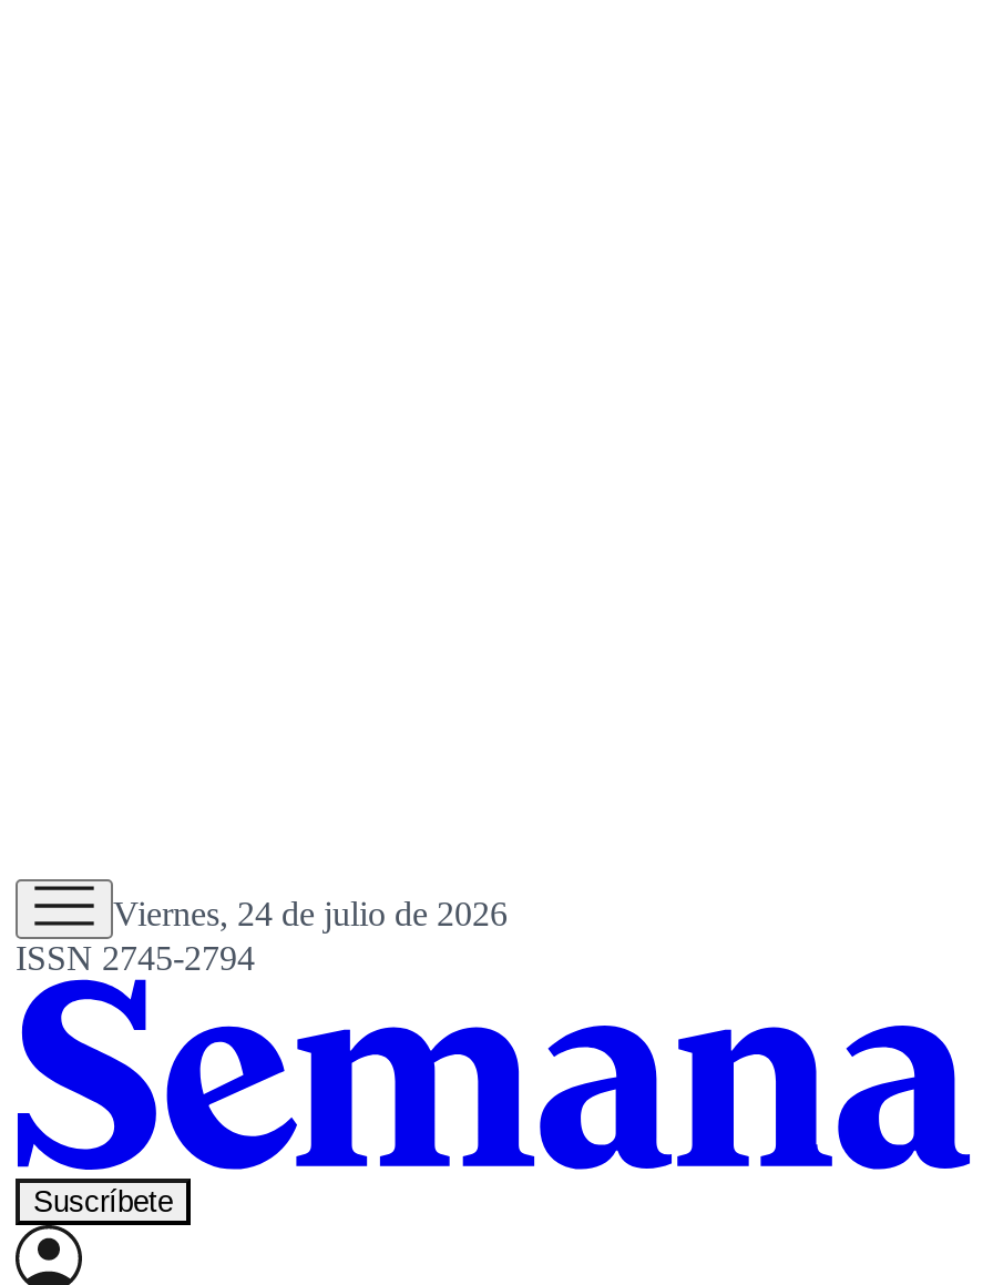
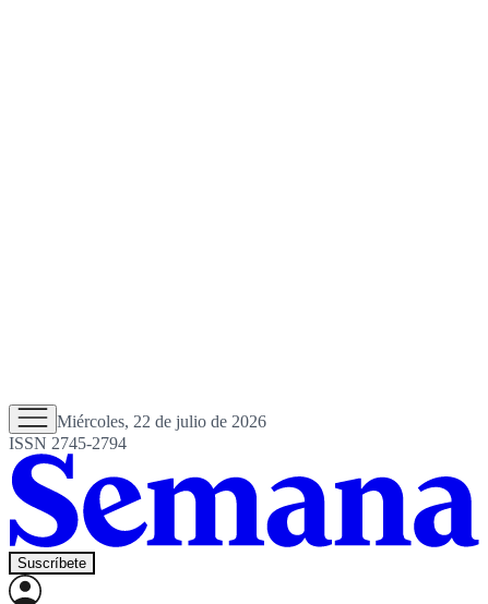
[113,895,508,932] Viernes, 24 de julio de 2026 -> [57,412,266,431] Miércoles, 22 de julio de 2026

